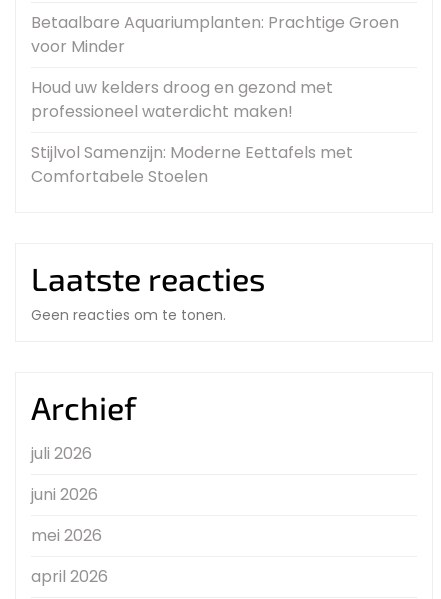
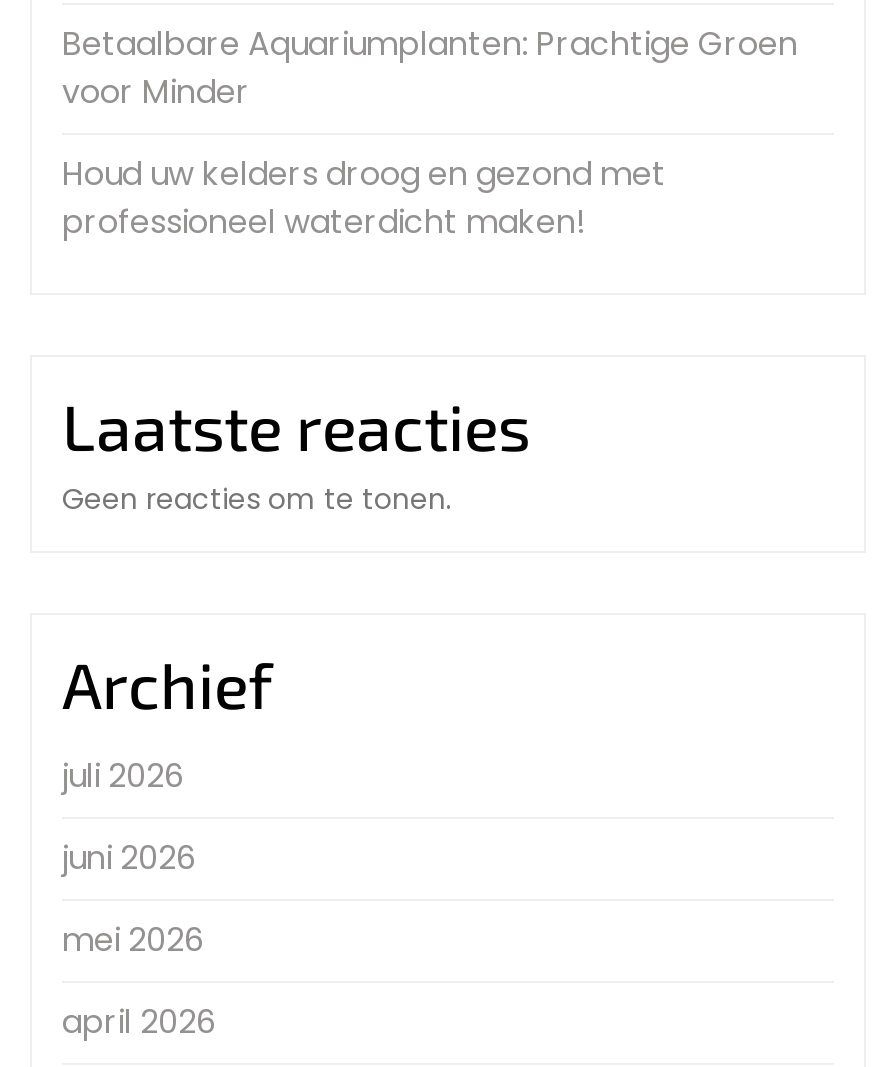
[31,141,353,188] Stijlvol Samenzijn: Moderne Eettafels met | Comfortabele Stoelen -> none

